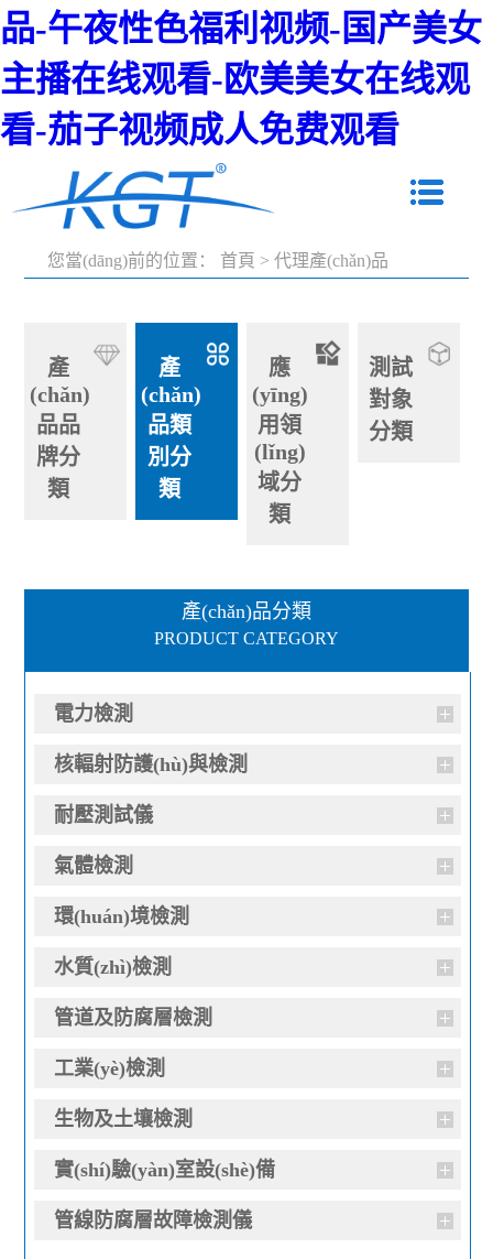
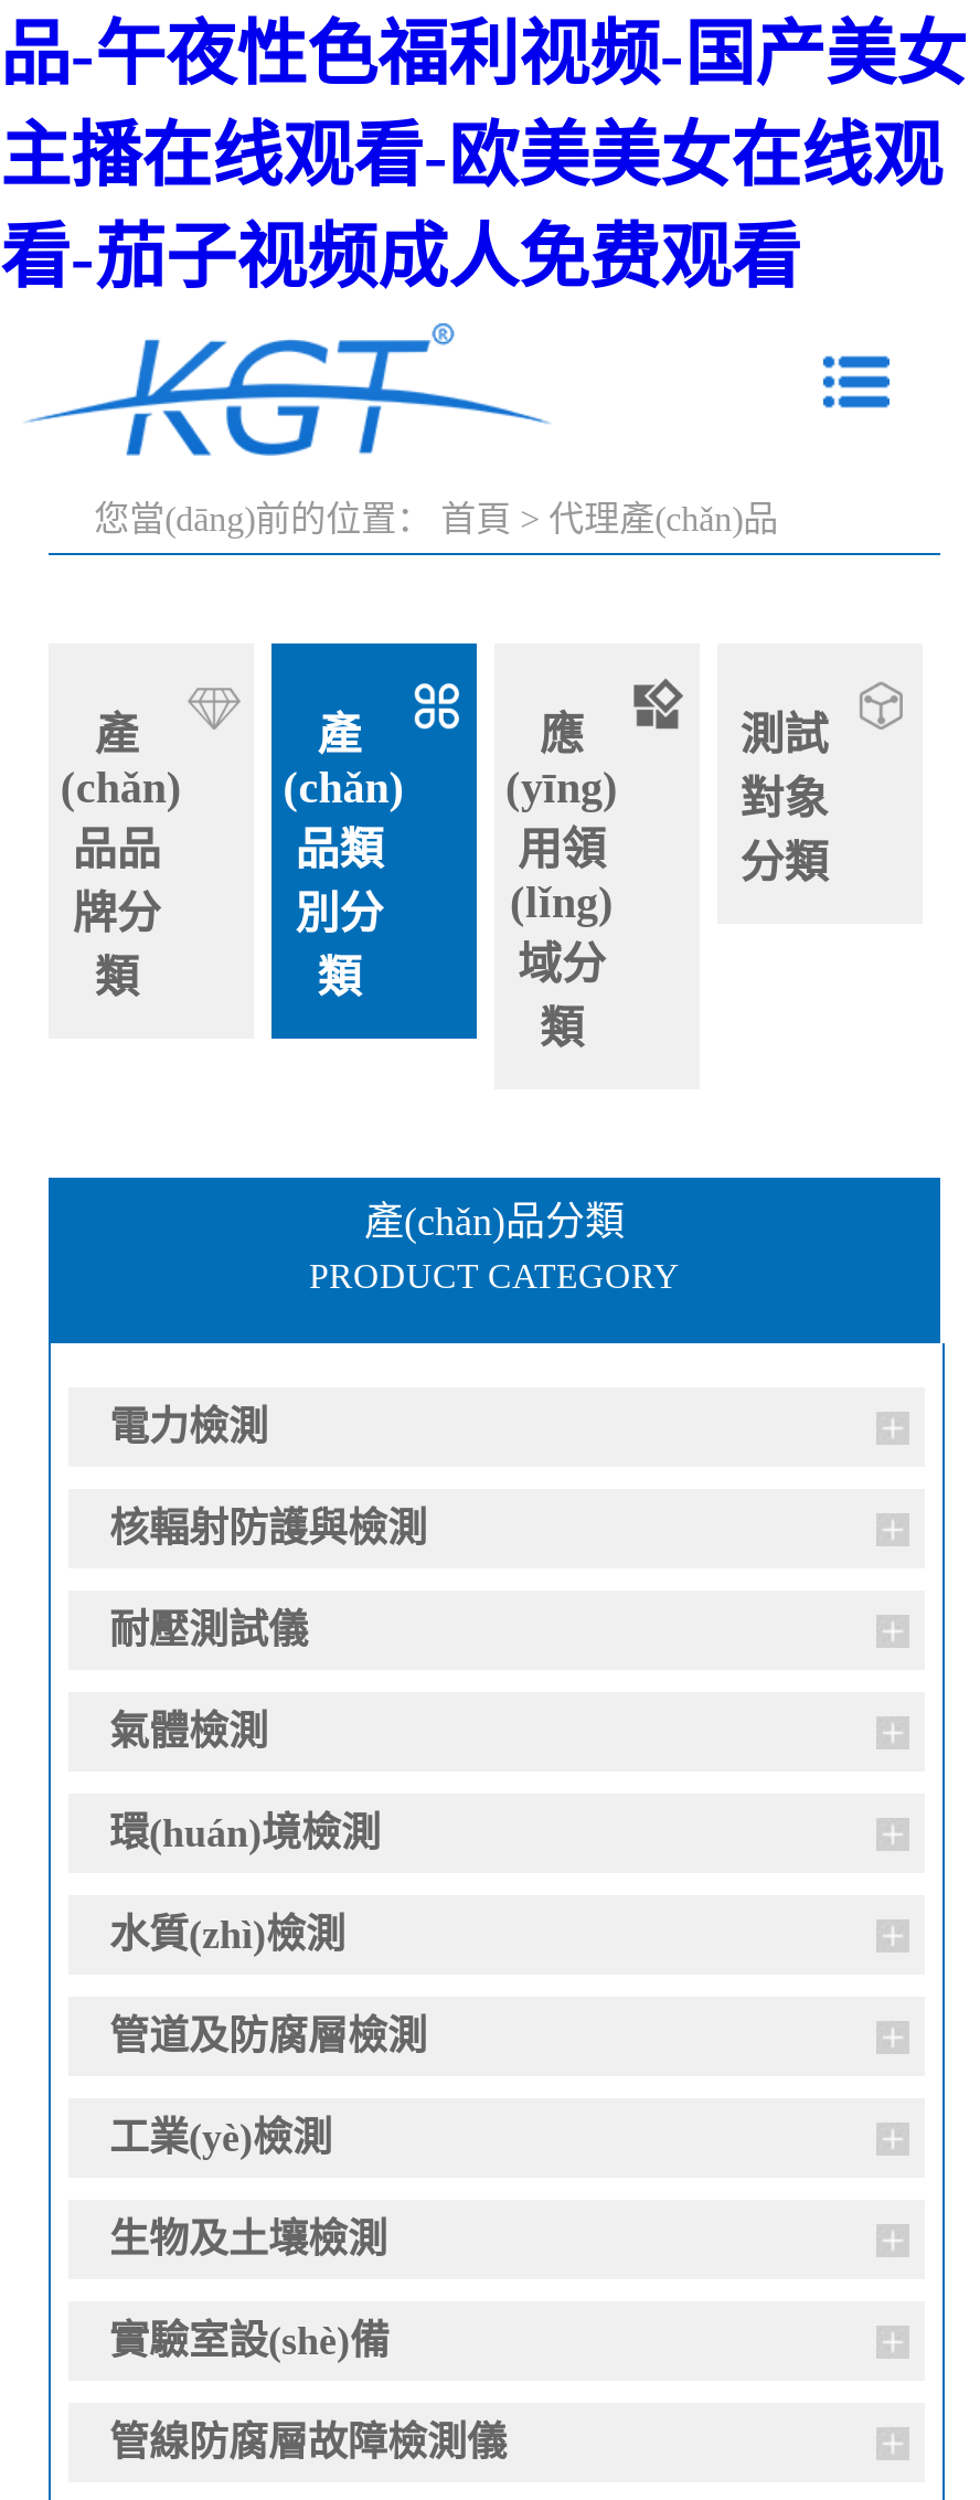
[54,753,248,775] 核輻射防護(hù)與檢測 -> [109,1507,427,1551] 核輻射防護與檢測
[54,1159,276,1181] 實(shí)驗(yàn)室設(shè)備 -> [109,2319,390,2363] 實驗室設(shè)備

